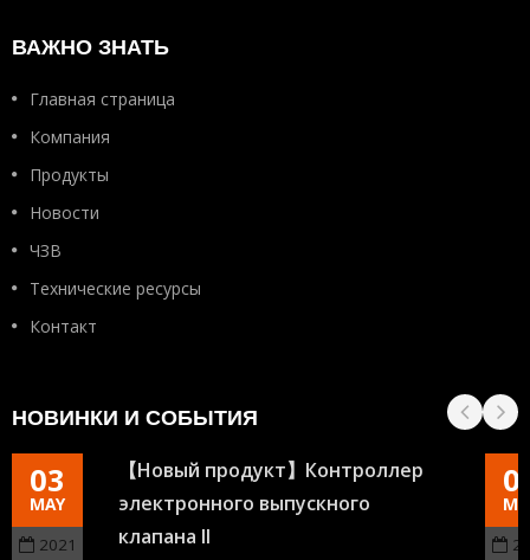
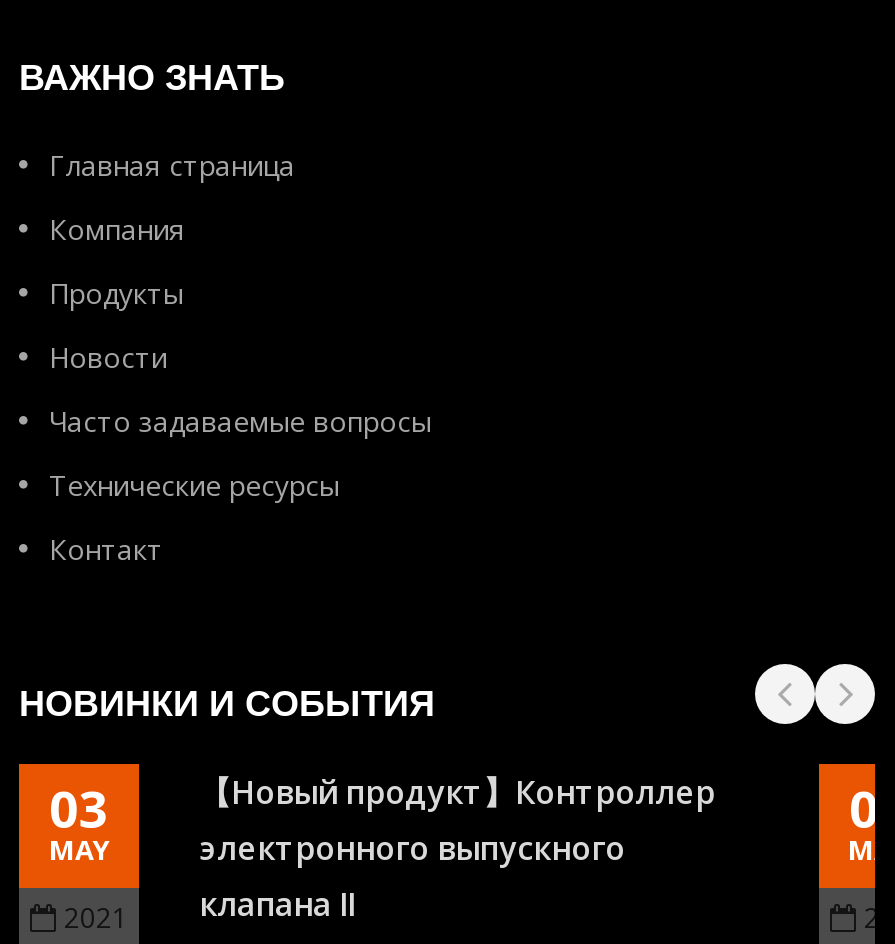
[30,239,62,262] ЧЗВ -> [49,402,431,440] Часто задаваемые вопросы

